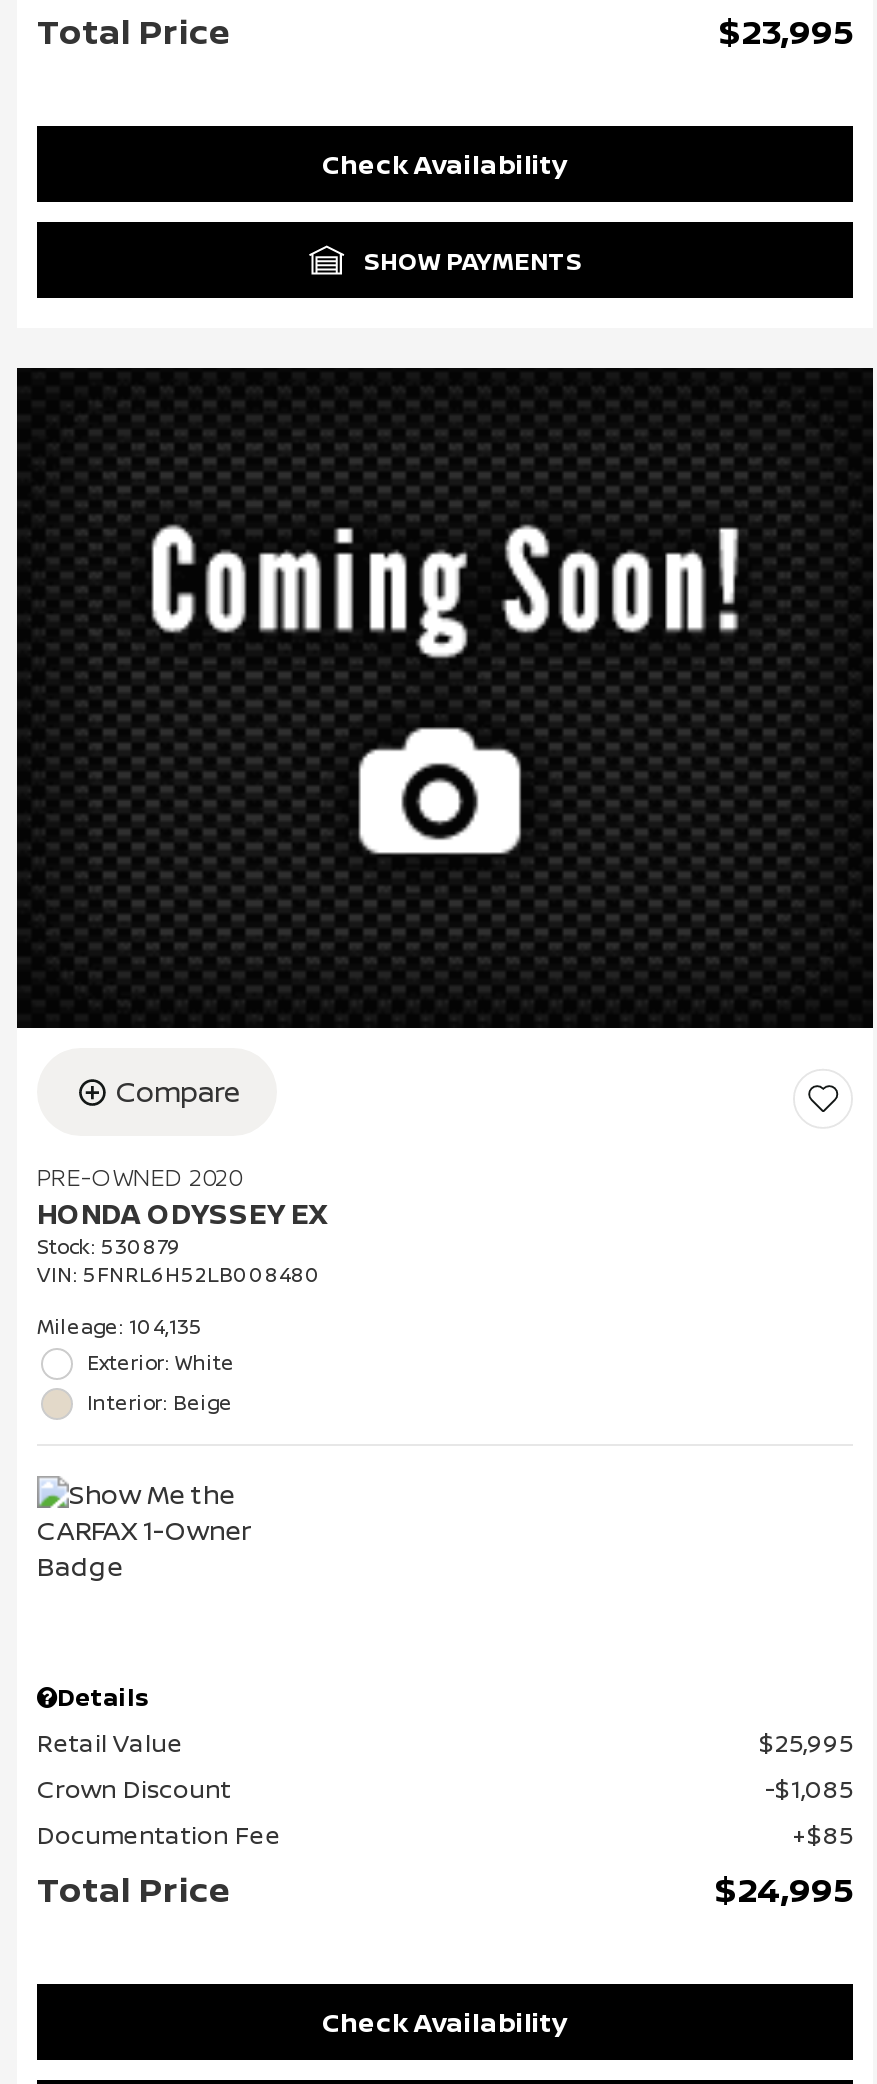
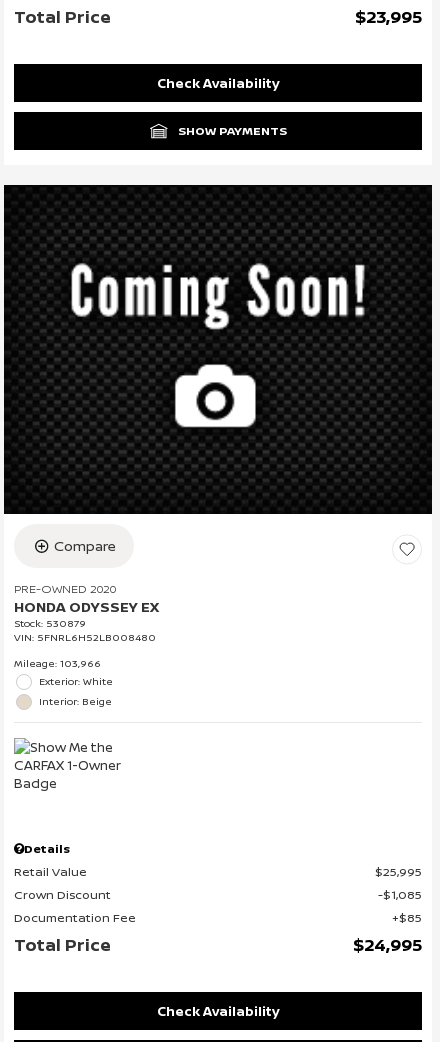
[37,1313,203,1341] Mileage: 104,135 -> [14,656,101,670] Mileage: 103,966

